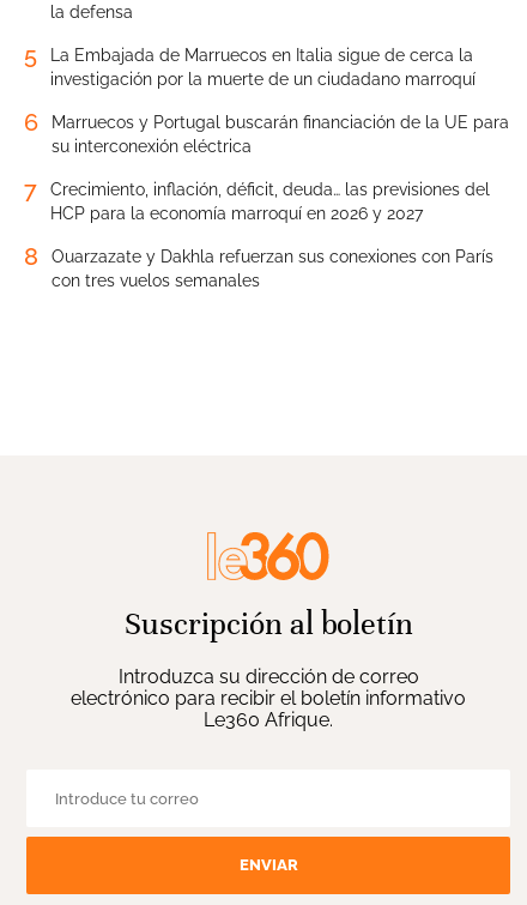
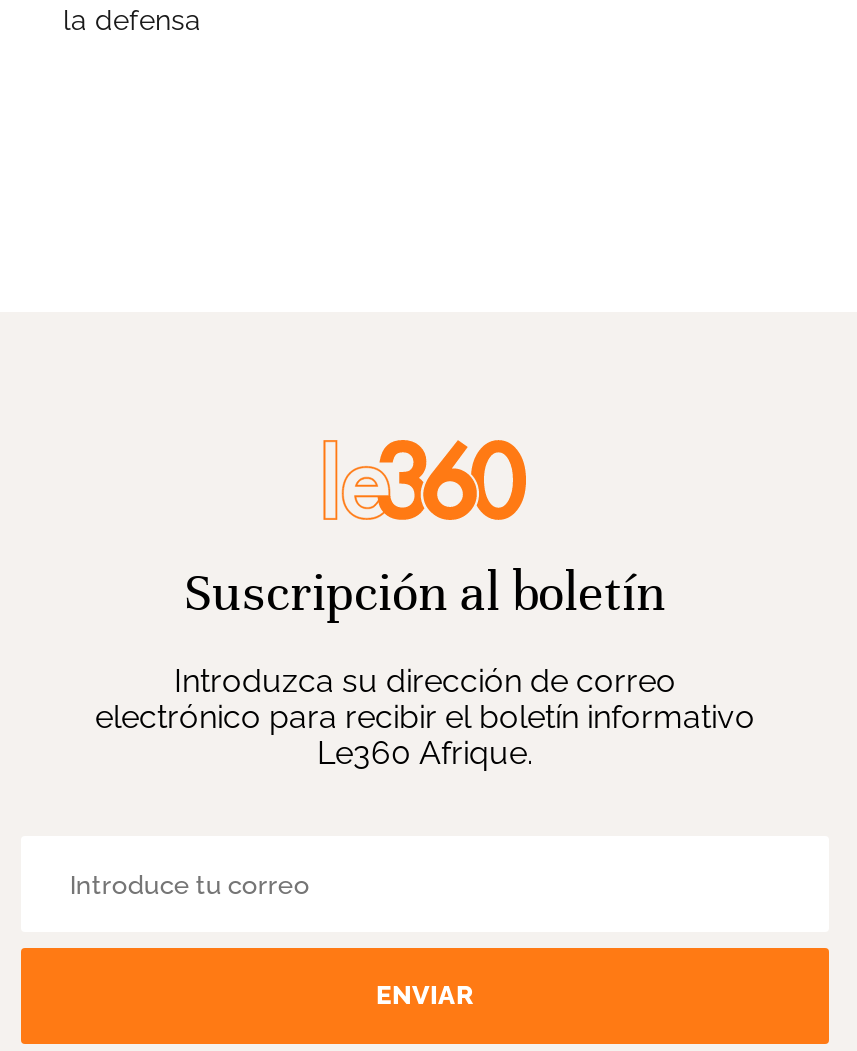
[24,41,509,290] 5 | La Embajada de Marruecos en Italia sigue de cerca la | investigación por la muerte de un ciudadano marroquí | 6 | Marruecos y Portugal buscarán financiación de la UE para | su interconexión eléctrica | 7 | Crecimiento, inflación, déficit, deuda… las previsiones del | HCP para la economía marroquí en 2026 y 2027 | 8 | Ouarzazate y Dakhla refuerzan sus conexiones con París | con tres vuelos semanales -> none

